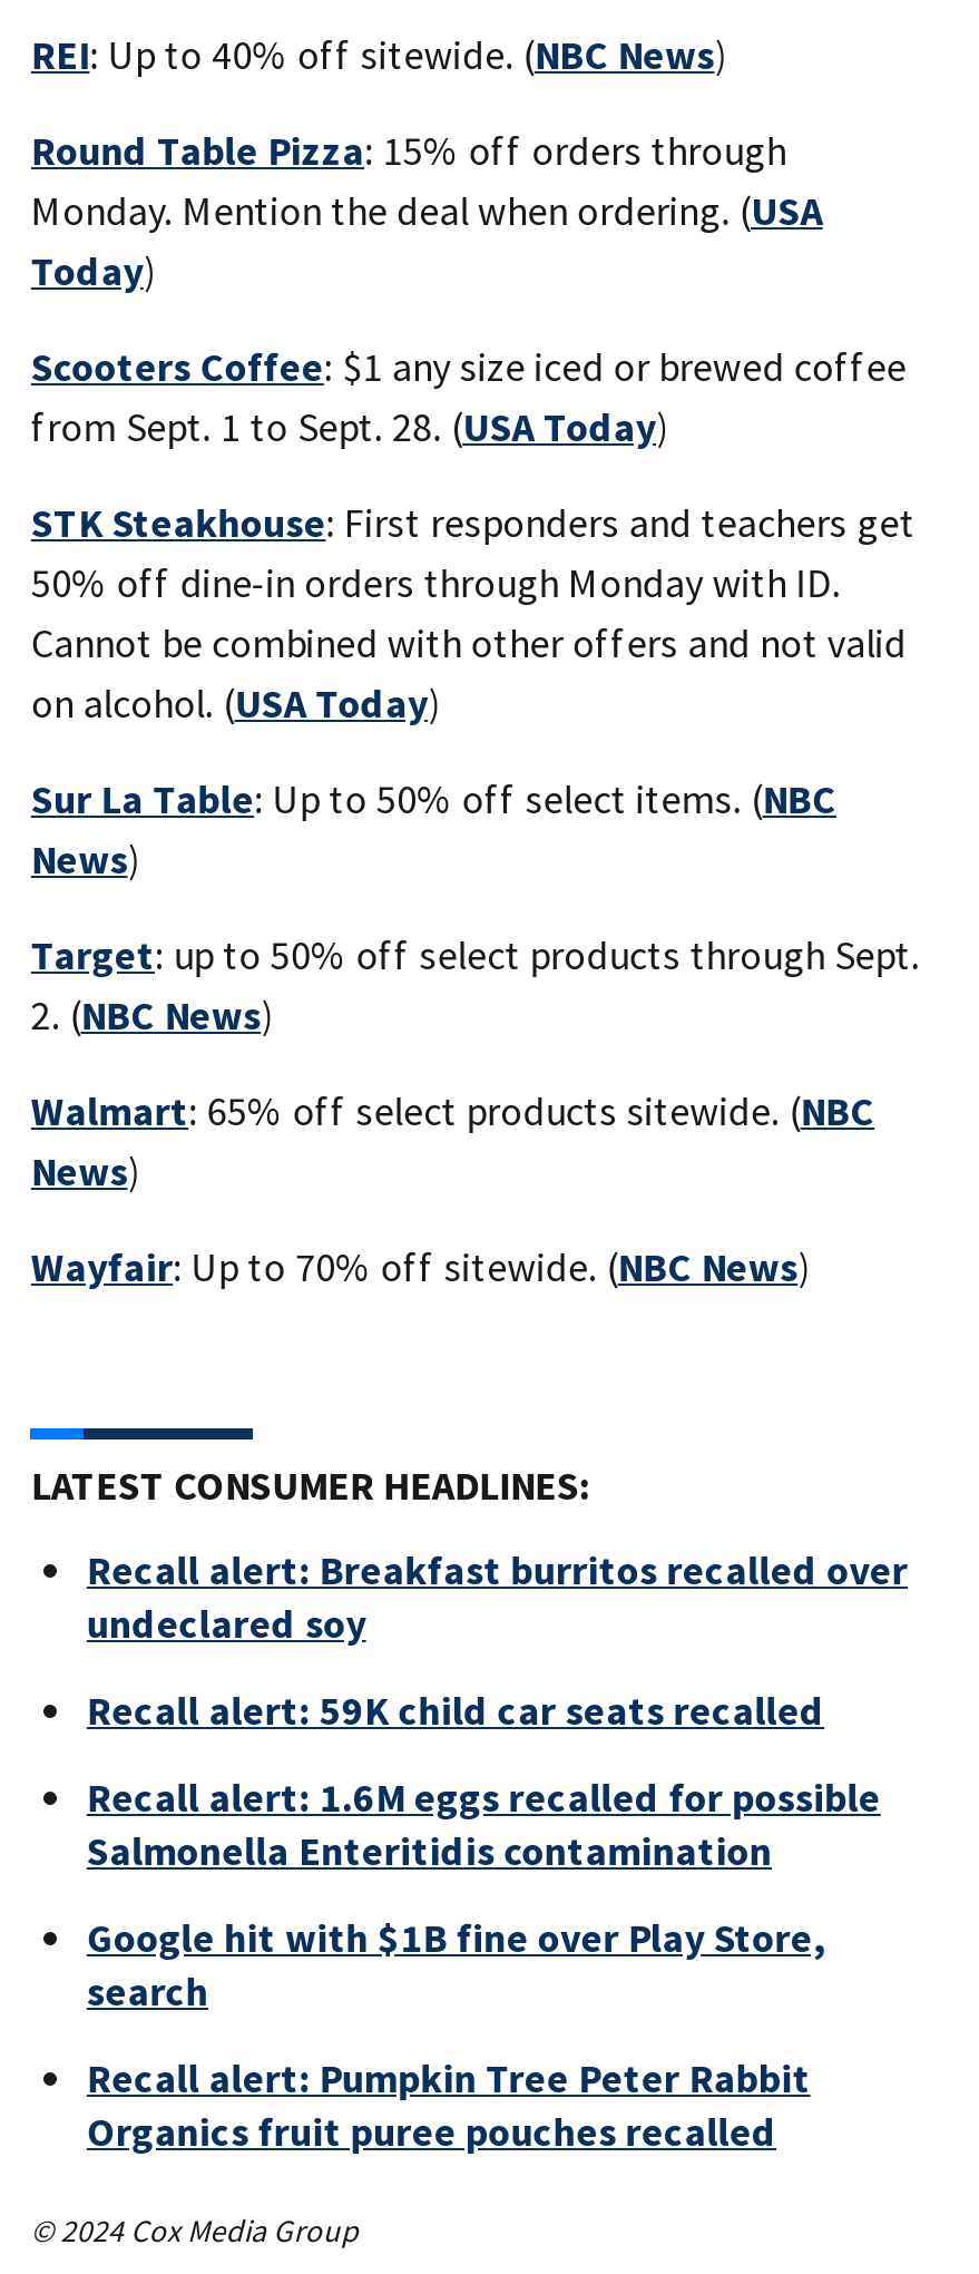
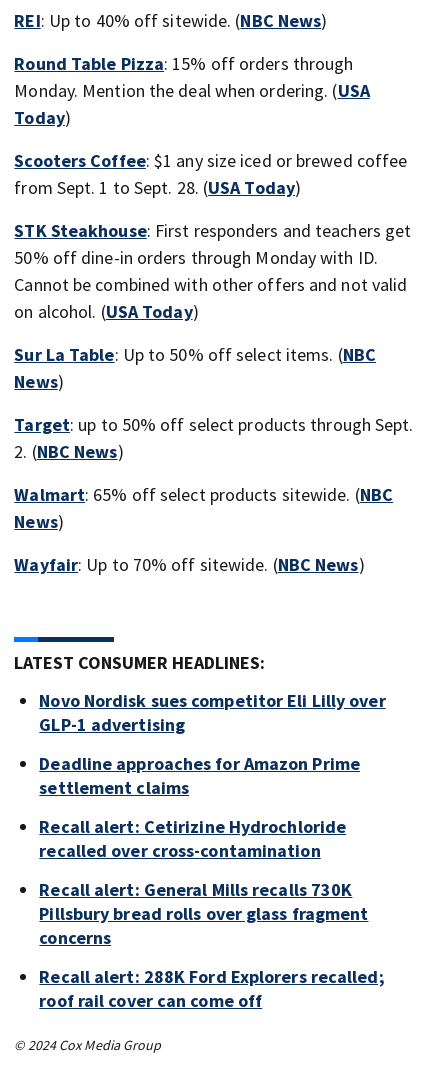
[87,1544,908,1649] Recall alert: Breakfast burritos recalled over | undeclared soy -> [39,689,386,736] Novo Nordisk sues competitor Eli Lilly over | GLP-1 advertising
[87,1685,824,1736] Recall alert: 59K child car seats recalled -> [39,752,360,799] Deadline approaches for Amazon Prime | settlement claims
[87,1772,881,1876] Recall alert: 1.6M eggs recalled for possible | Salmonella Enteritidis contamination -> [39,815,346,862] Recall alert: Cetirizine Hydrochloride | recalled over cross-contamination
[87,1912,826,2017] Google hit with $1B fine over Play Store, | search -> [39,878,368,949] Recall alert: General Mills recalls 730K | Pillsbury bread rolls over glass fragment | concerns
[87,2053,810,2157] Recall alert: Pumpkin Tree Peter Rabbit | Organics fruit puree pouches recalled -> [39,965,385,1012] Recall alert: 288K Ford Explorers recalled; | roof rail cover can come off

